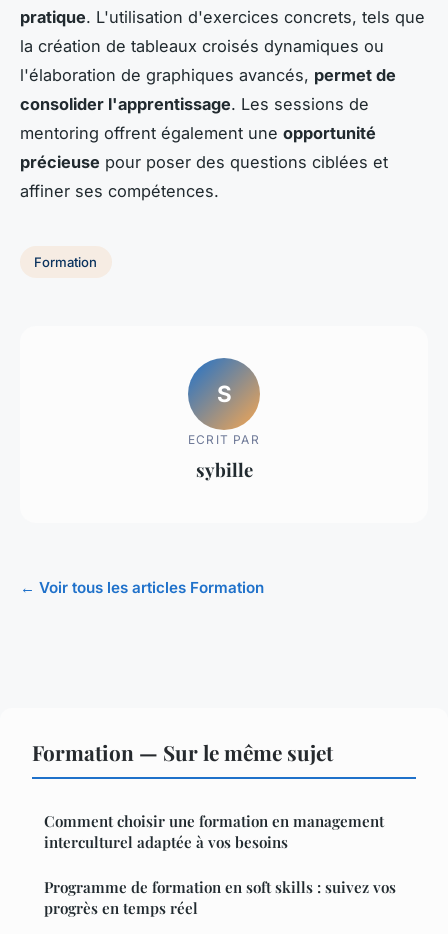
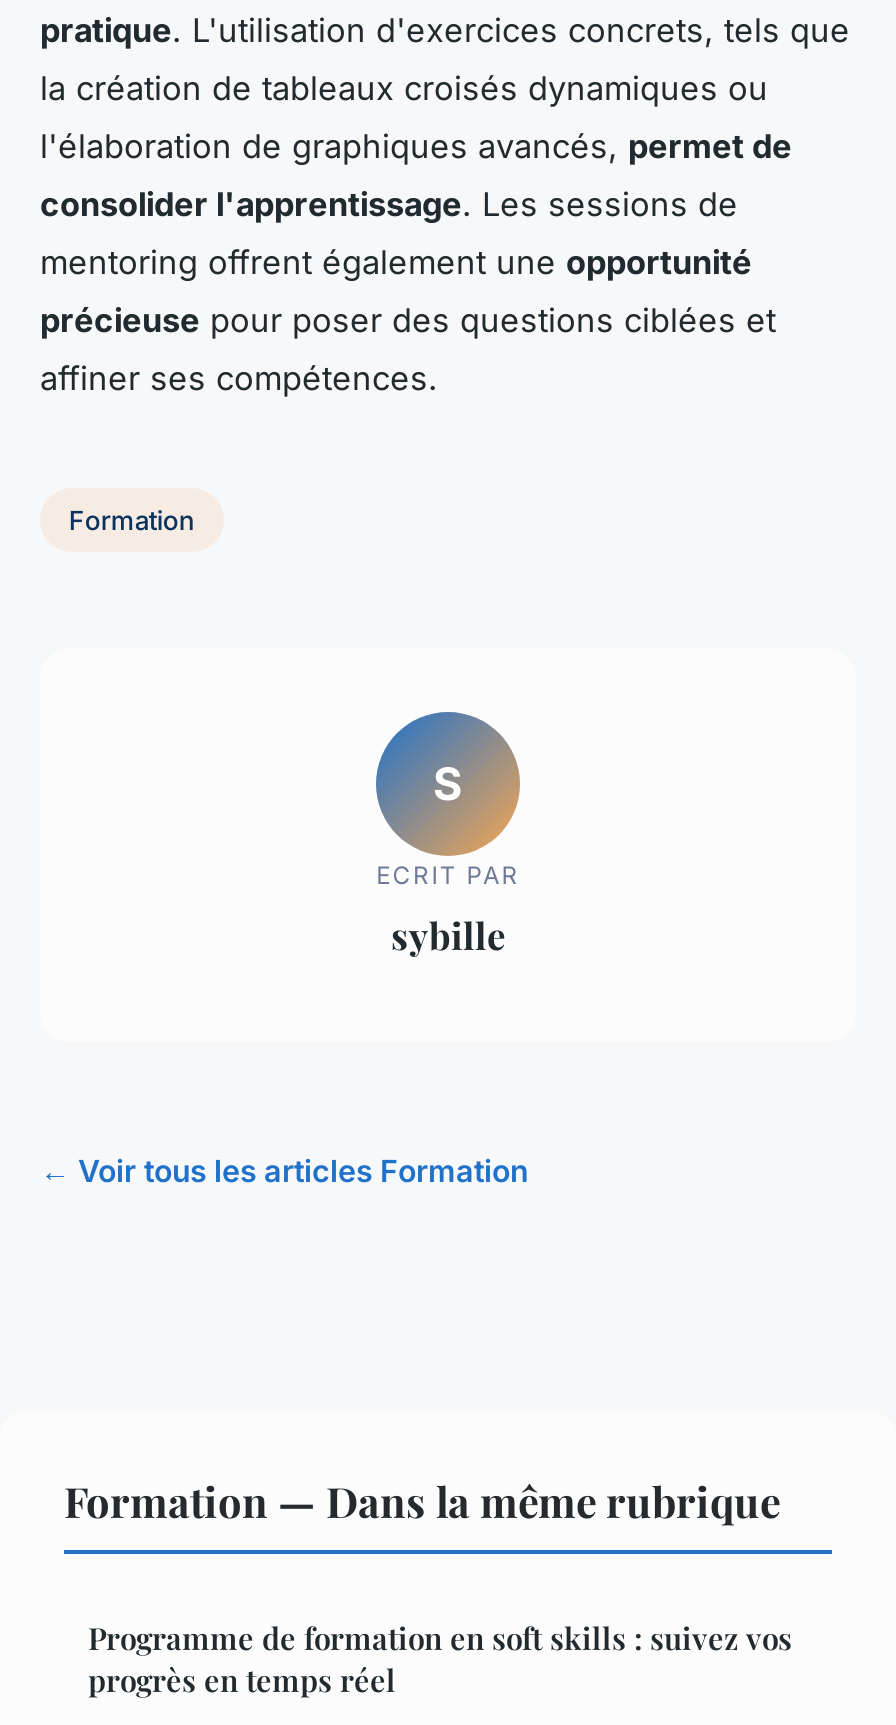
[32,738,384,852] Formation — Sur le même sujet | Comment choisir une formation en management | interculturel adaptée à vos besoins -> [64,1472,780,1528] Formation — Dans la même rubrique

